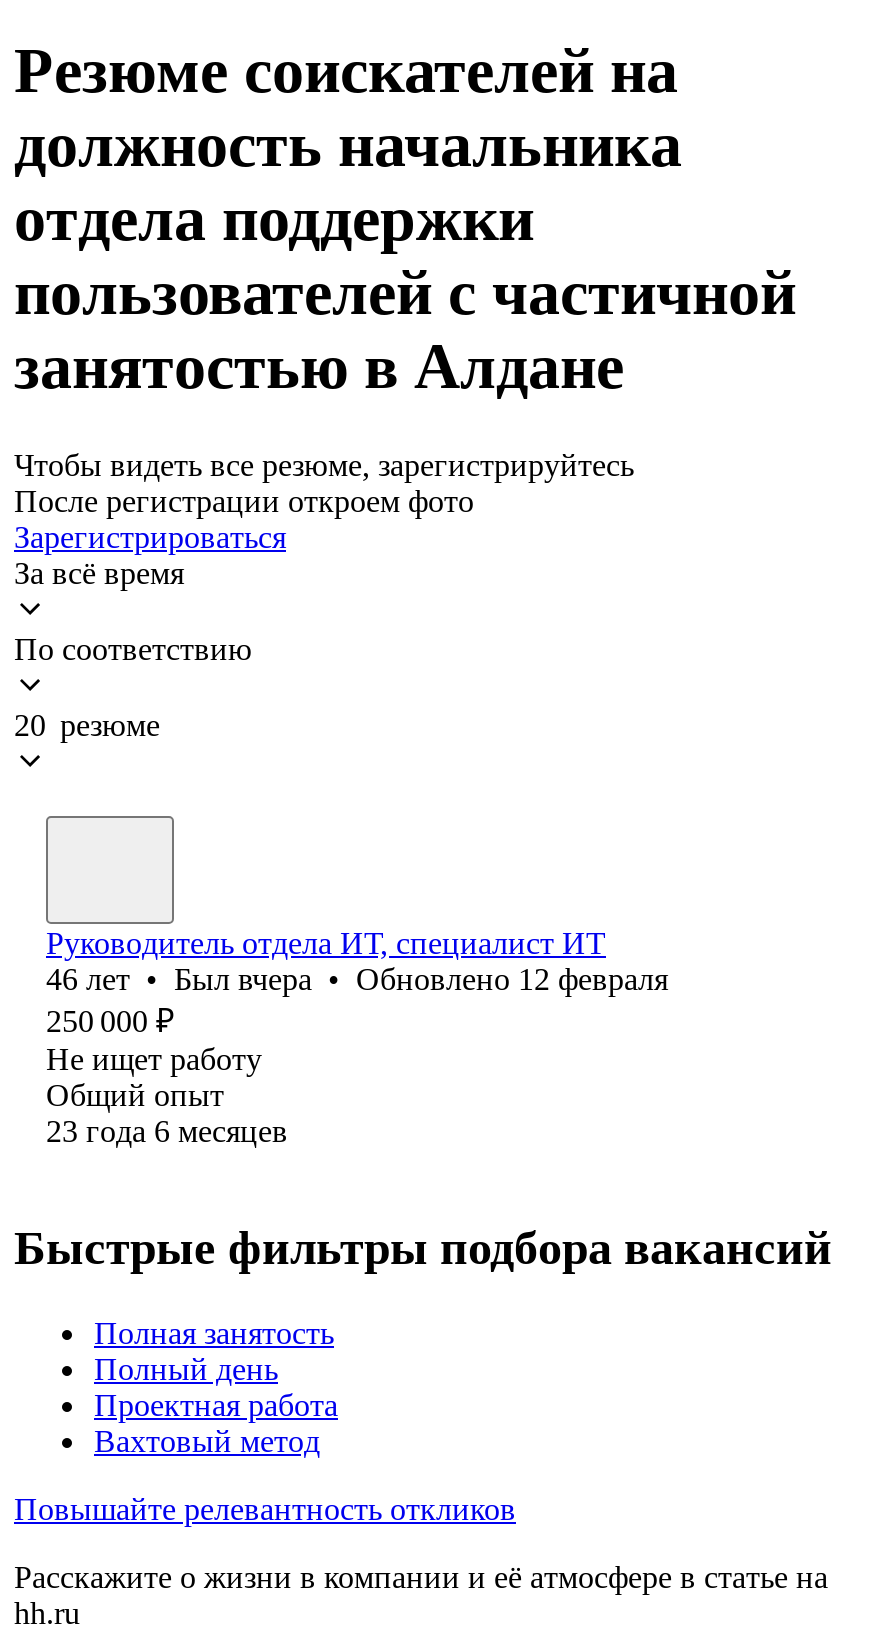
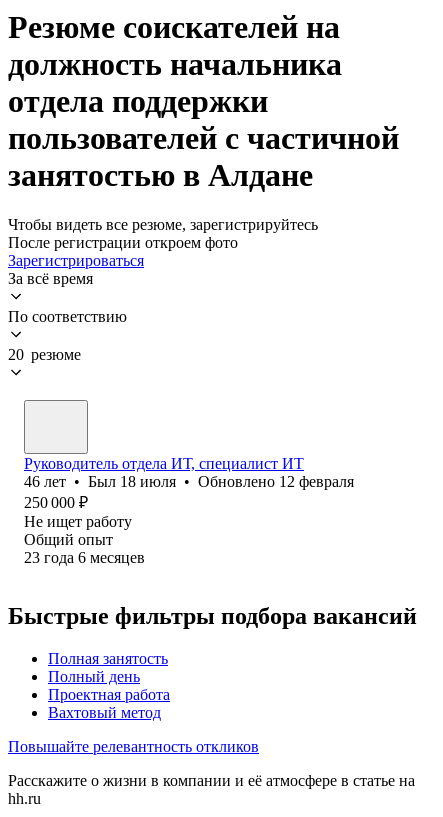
[46,962,668,996] 46 лет • Был вчера • Обновлено 12 февраля -> [24,473,354,490] 46 лет • Был 18 июля • Обновлено 12 февраля

